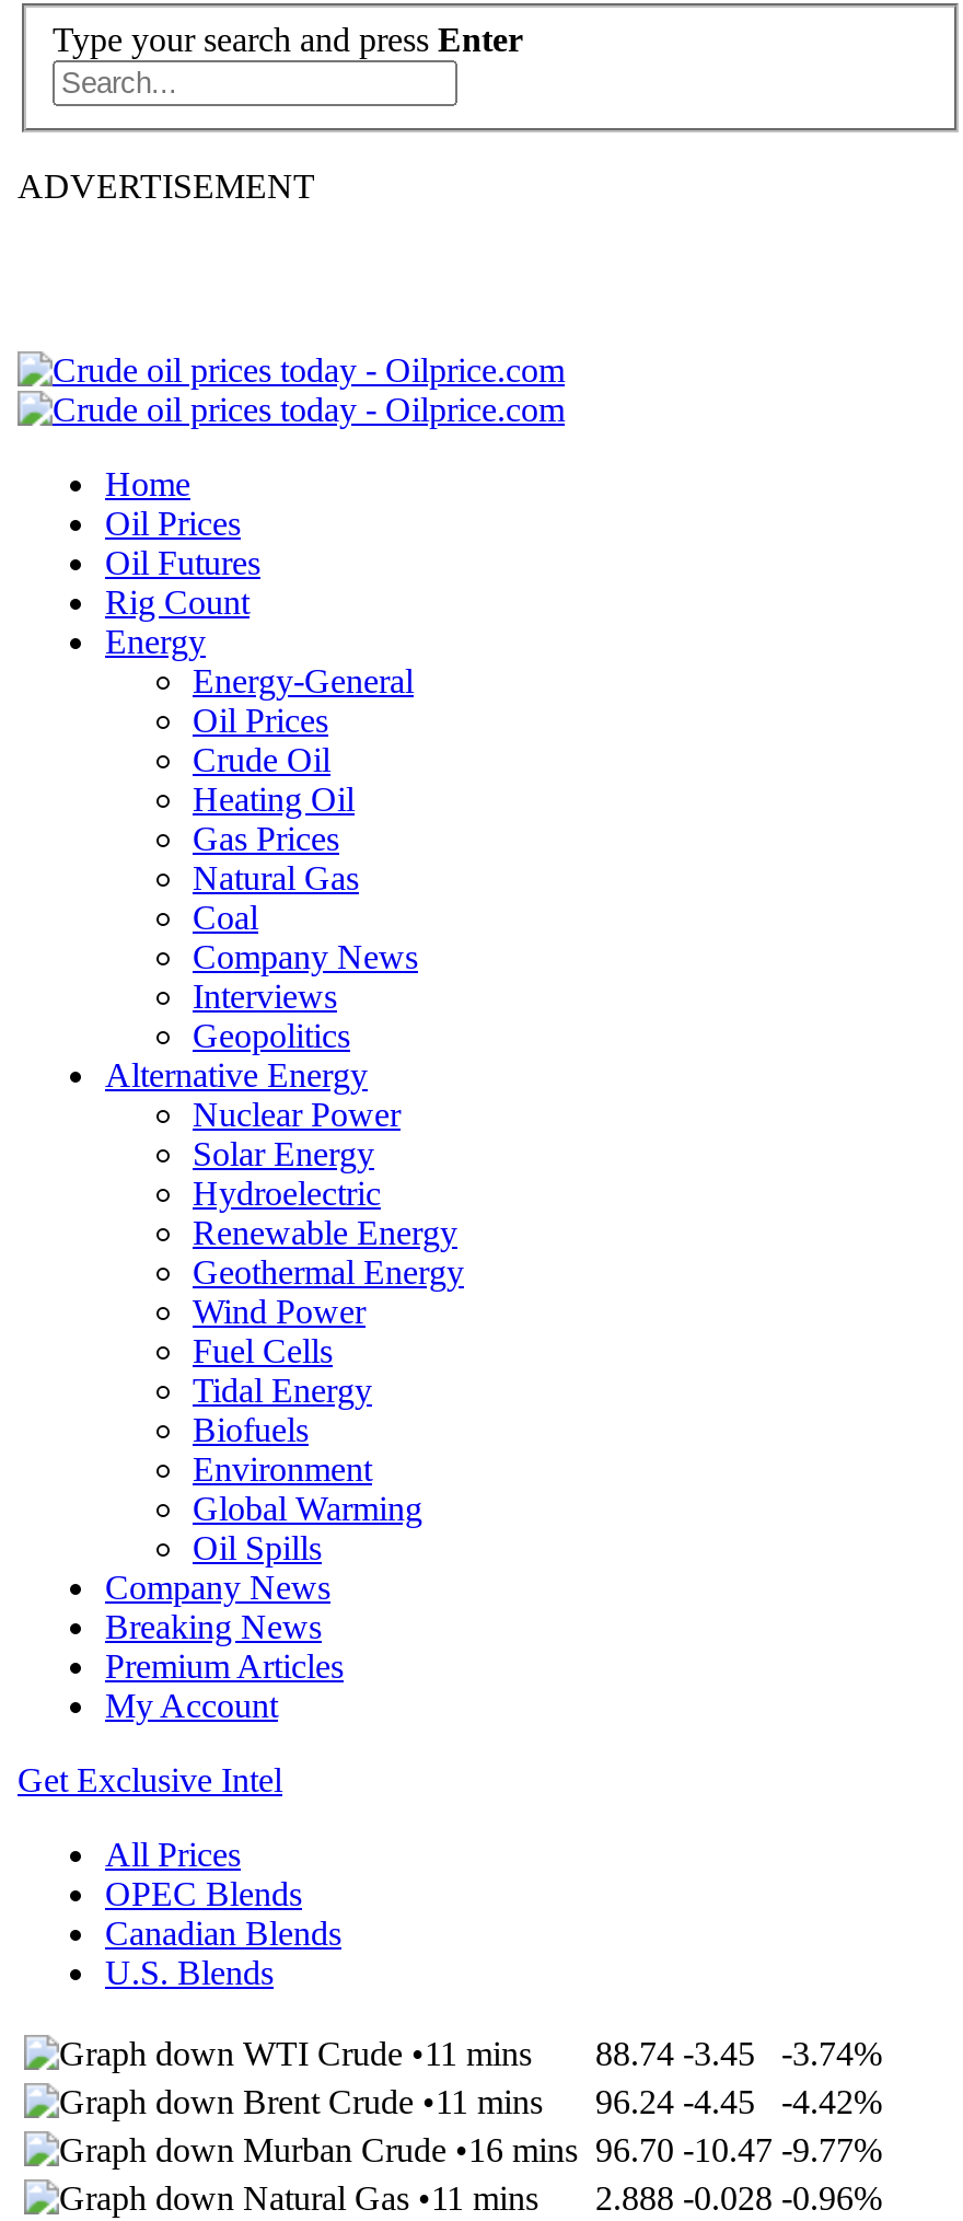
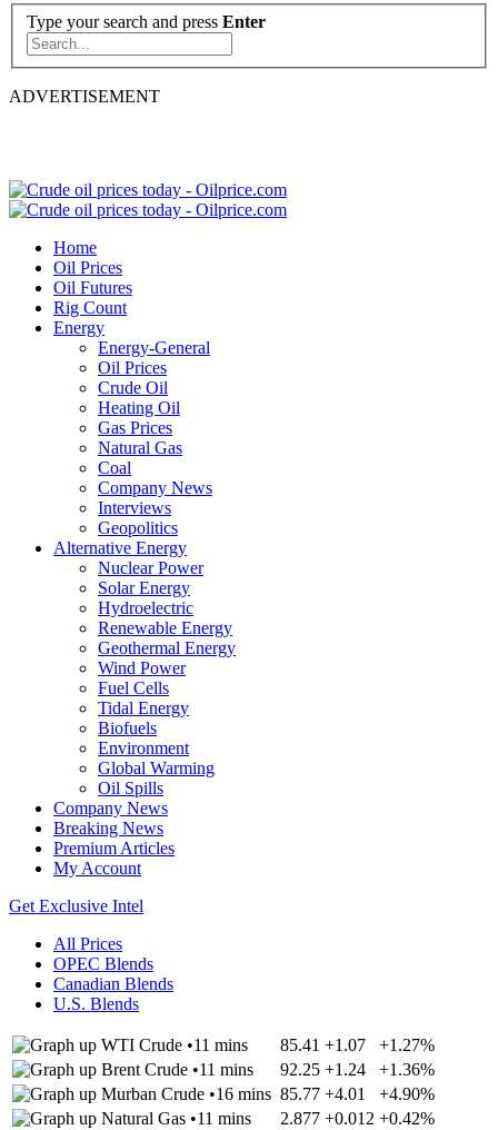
[595,2034,755,2071] 88.74 -3.45 -> [280,1035,366,1054] 85.41 +1.07
[781,2034,882,2071] -3.74% -> [379,1035,435,1054] +1.27%
[243,2082,882,2168] 96.24 -4.45 | -4.42% | Murban Crude •16 mins 96.70 -10.47 -9.77% -> [101,1059,435,1103] 92.25 +1.24 | +1.36% | Murban Crude • 16 mins 85.77 +4.01 | +4.90%
[243,2179,882,2216] Natural Gas •11 mins 2.888 -0.028 -0.96% -> [101,1108,435,1127] Natural Gas •11 mins 2.877 +0.012 +0.42%

